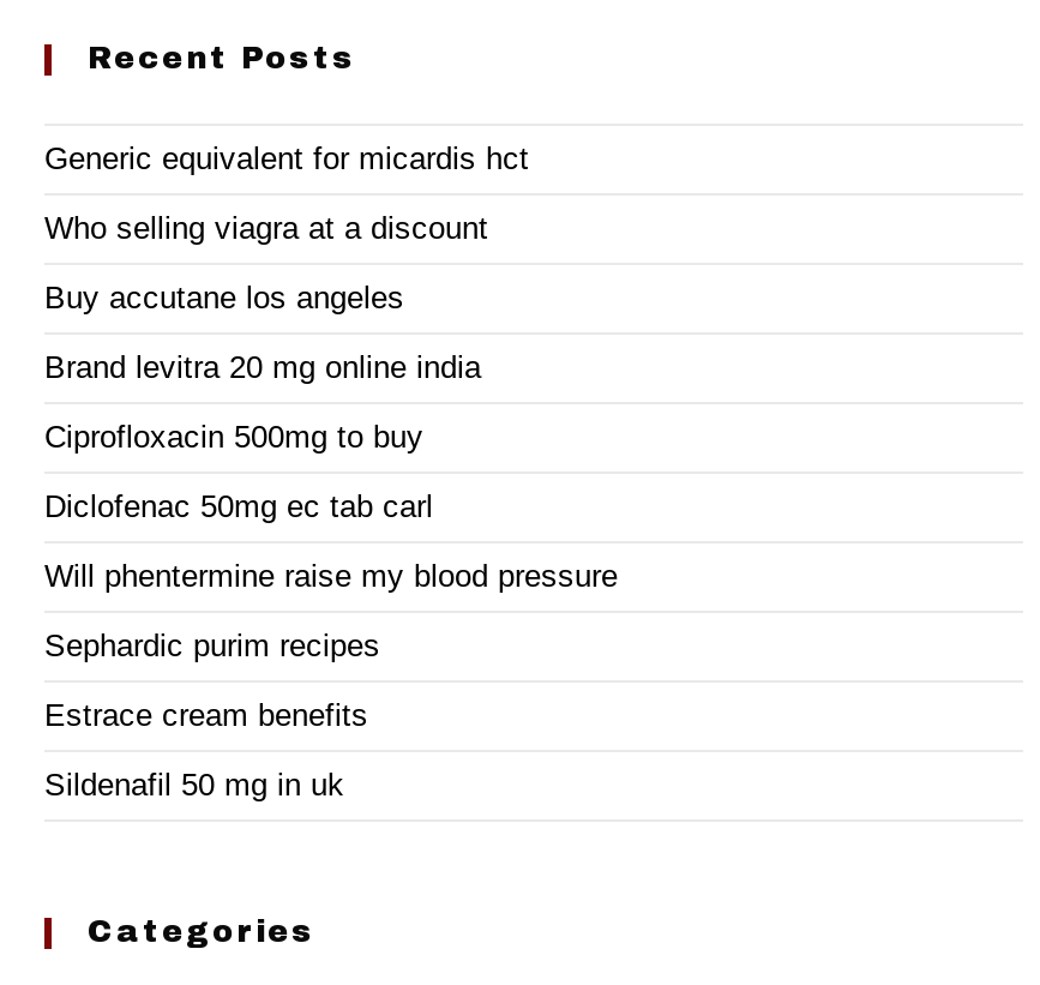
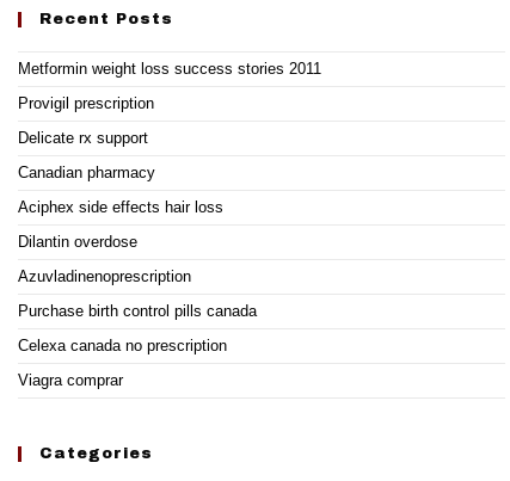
[44,140,529,176] Generic equivalent for micardis hct -> [18,60,321,78] Metformin weight loss success stories 2011
[44,210,488,246] Who selling viagra at a discount -> [18,94,154,112] Provigil prescription
[44,280,404,316] Buy accutane los angeles -> [18,129,148,147] Delicate rx support
[44,349,481,385] Brand levitra 20 mg online india -> [18,164,155,181] Canadian pharmacy
[44,419,423,455] Ciprofloxacin 500mg to buy -> [18,198,223,216] Aciphex side effects hair loss
[44,488,433,524] Diclofenac 50mg ec tab carl -> [18,233,137,251] Dilantin overdose
[44,558,618,594] Will phentermine raise my blood pressure -> [18,267,191,285] Azuvladinenoprescription
[44,627,380,663] Sephardic purim recipes -> [18,302,257,320] Purchase birth control pills canada
[44,697,368,733] Estrace cream benefits -> [18,337,227,354] Celexa canada no prescription
[44,767,344,803] Sildenafil 50 mg in uk -> [18,371,123,389] Viagra comprar

